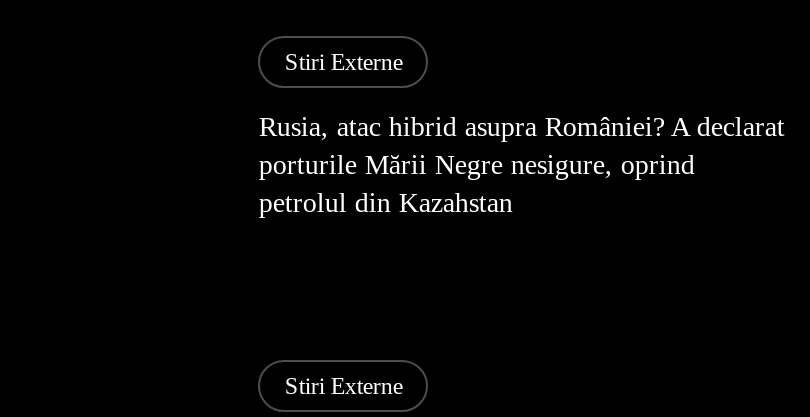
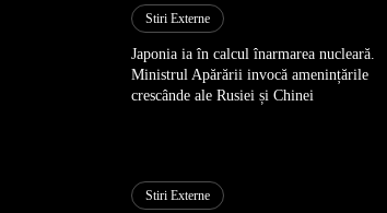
[259,111,785,217] Rusia, atac hibrid asupra României? A declarat | porturile Mării Negre nesigure, oprind | petrolul din Kazahstan -> [132,45,375,103] Japonia ia în calcul înarmarea nucleară. | Ministrul Apărării invocă amenințările | crescânde ale Rusiei și Chinei

